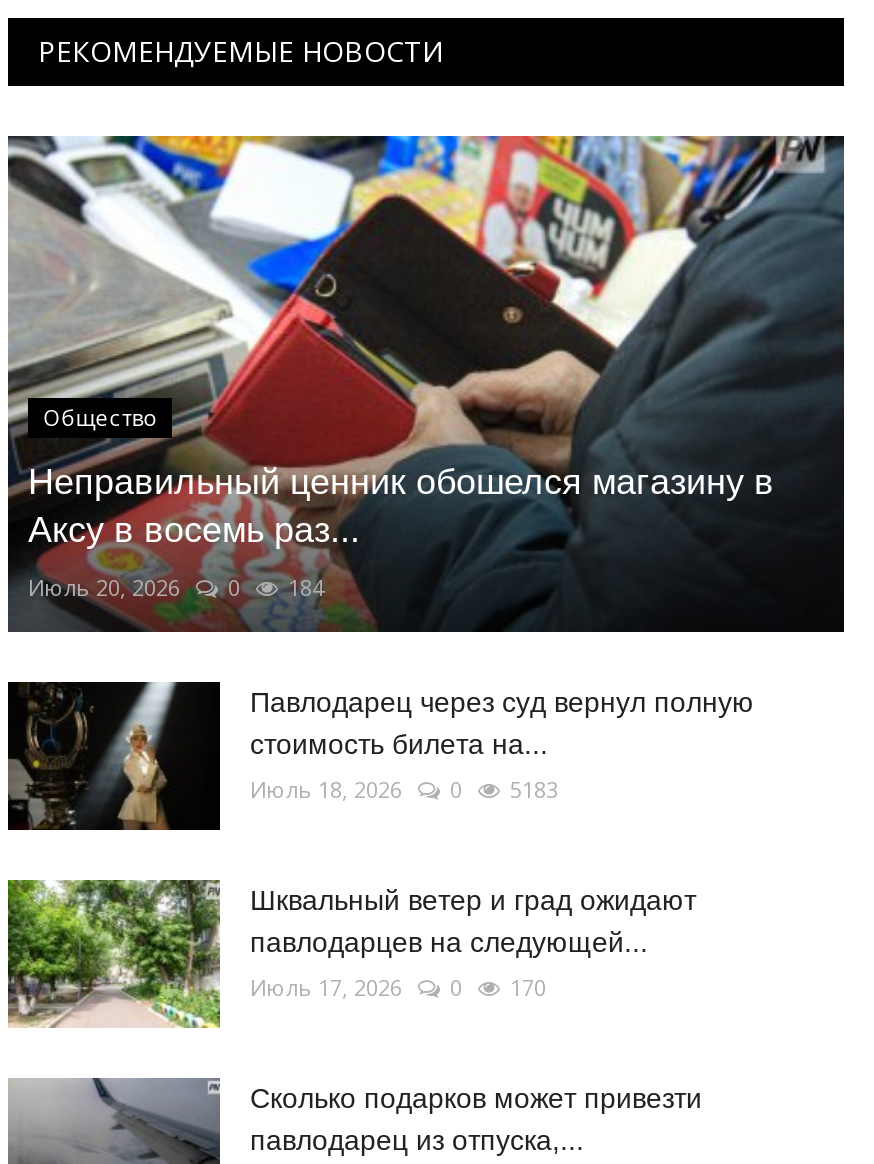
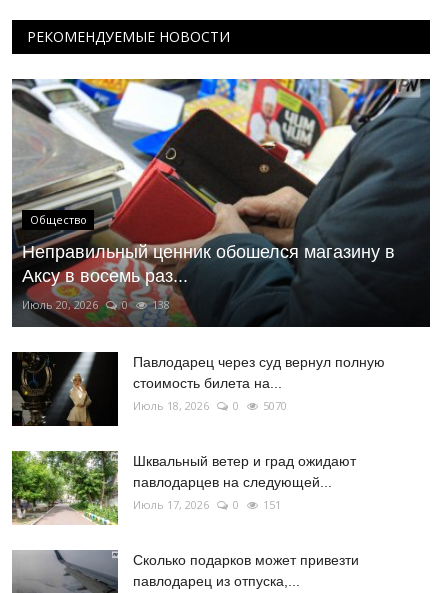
[28,572,324,602] Июль 20, 2026 0 184 -> [22,297,170,312] Июль 20, 2026 0 138
[250,774,558,804] Июль 18, 2026 0 5183 -> [133,398,287,413] Июль 18, 2026 0 5070
[250,972,546,1002] Июль 17, 2026 0 170 -> [133,497,281,512] Июль 17, 2026 0 151

